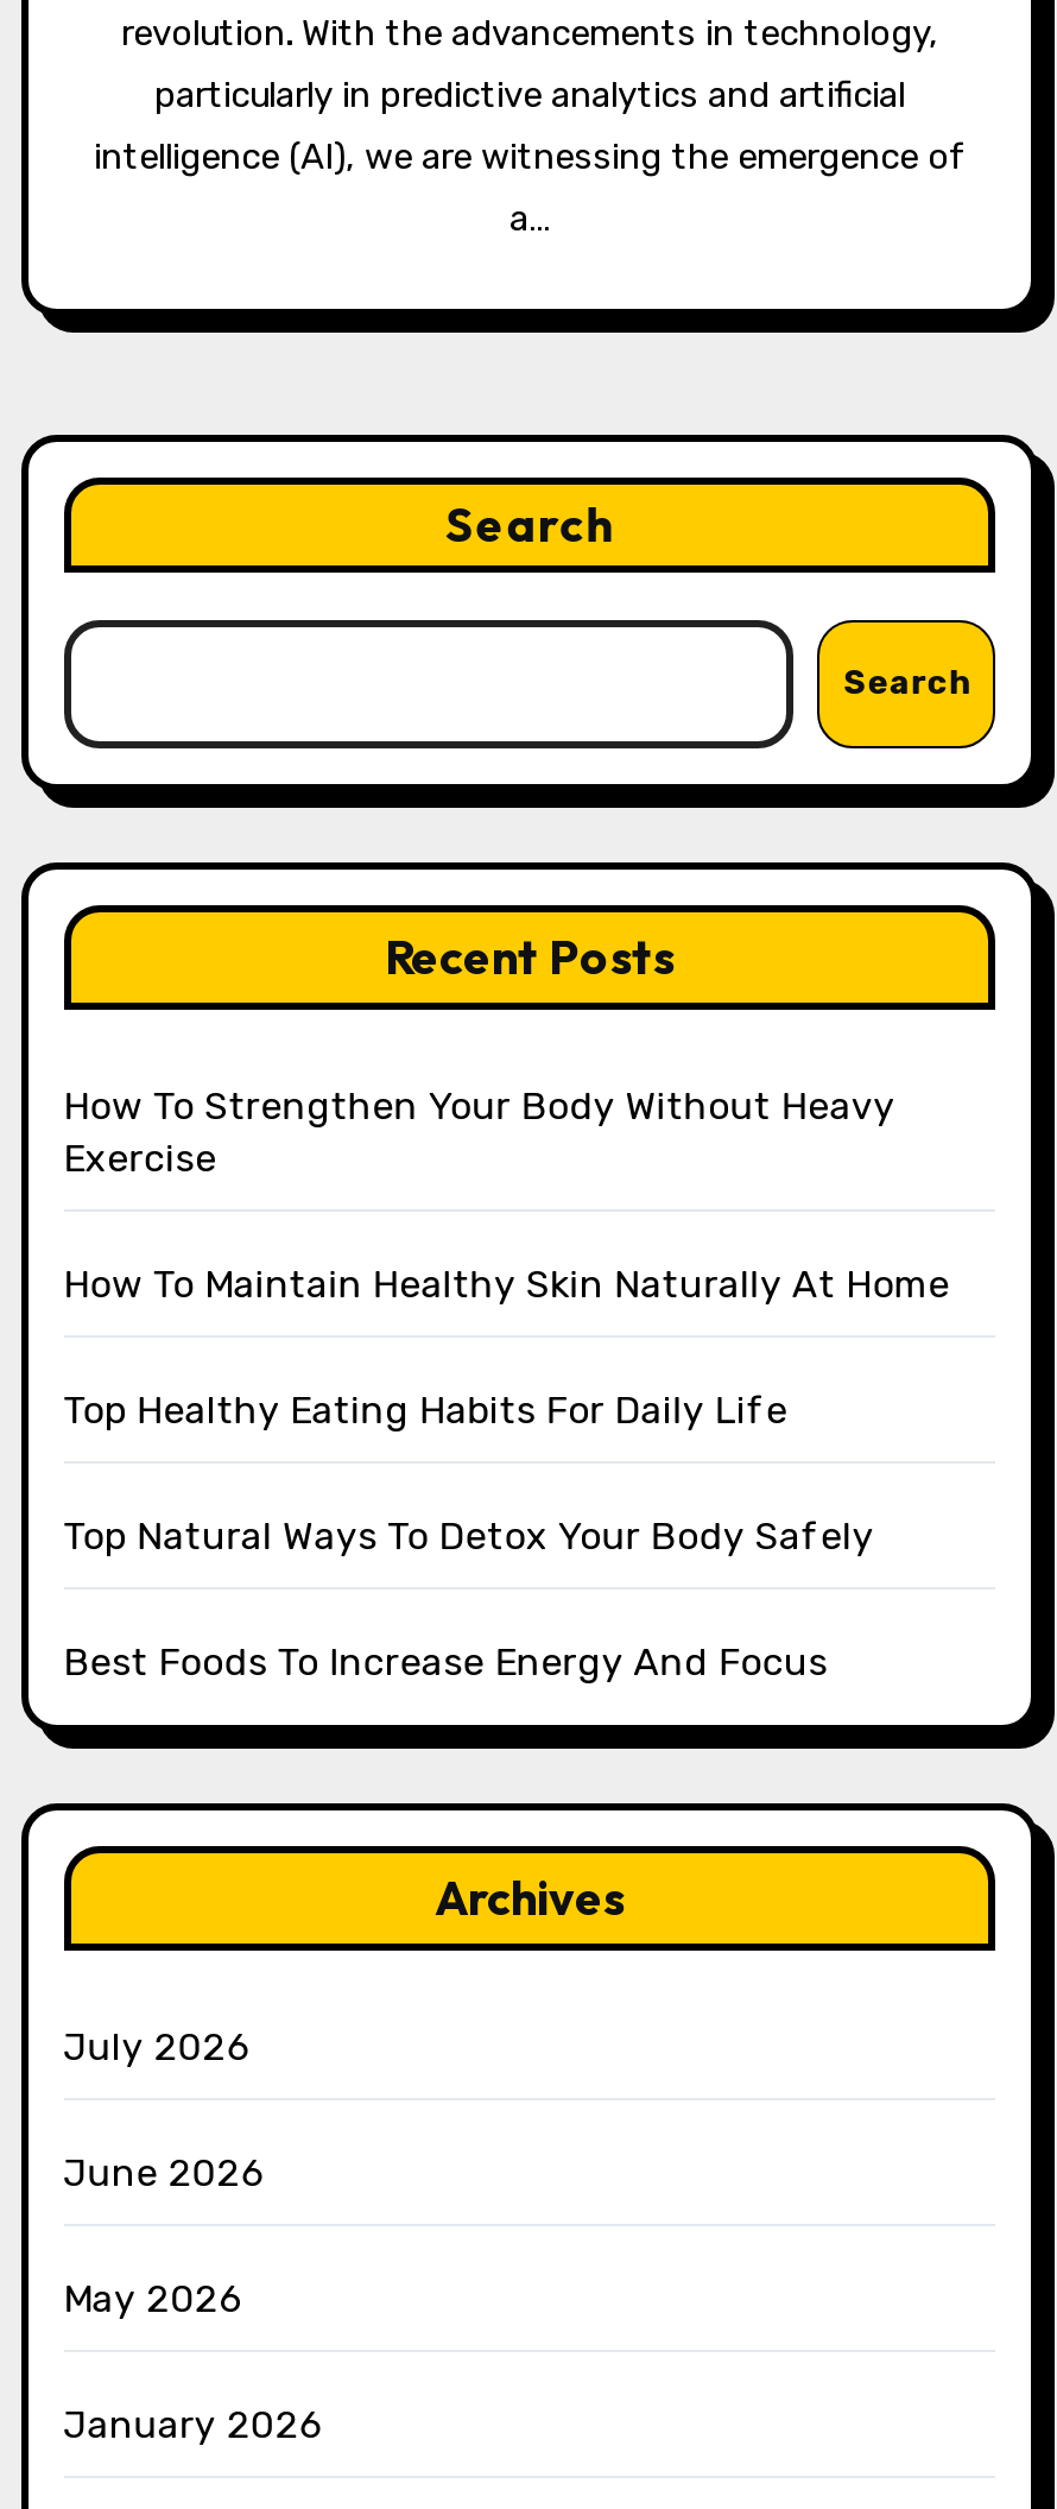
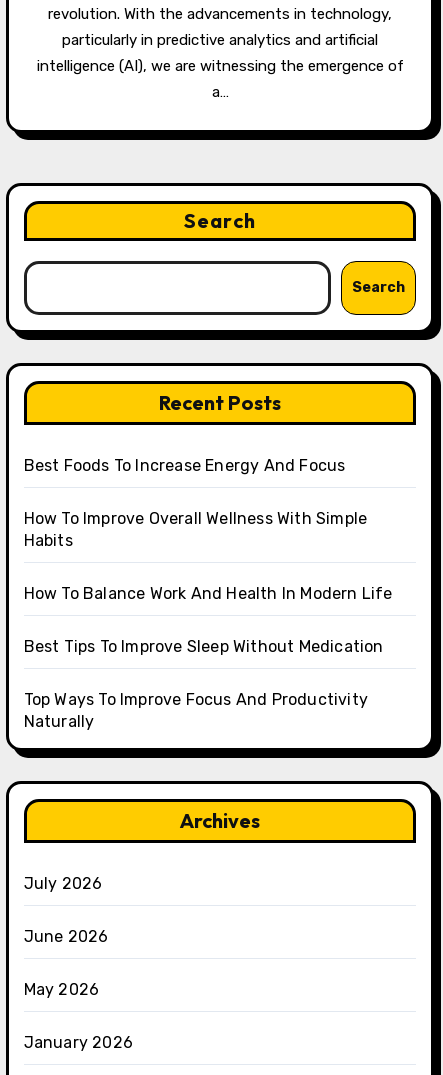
[63,1083,950,1559] How To Strengthen Your Body Without Heavy | Exercise | How To Maintain Healthy Skin Naturally At Home | Top Healthy Eating Habits For Daily Life | Top Natural Ways To Detox Your Body Safely -> none
moved [63,1639,828,1685] -> [24,456,345,475]: Best Foods To Increase Energy And Focus
none -> [24,509,393,731] How To Improve Overall Wellness With Simple | Habits | How To Balance Work And Health In Modern Life | Best Tips To Improve Sleep Without Medication | Top Ways To Improve Focus And Productivity | Naturally

